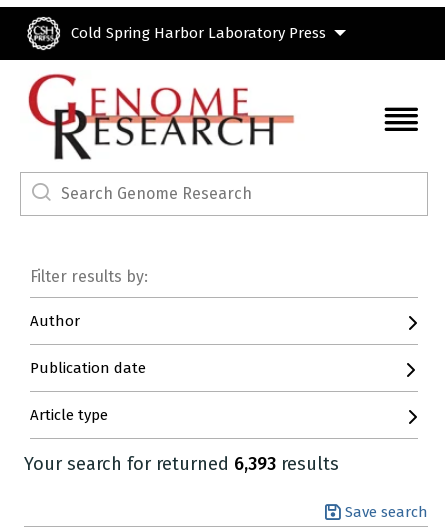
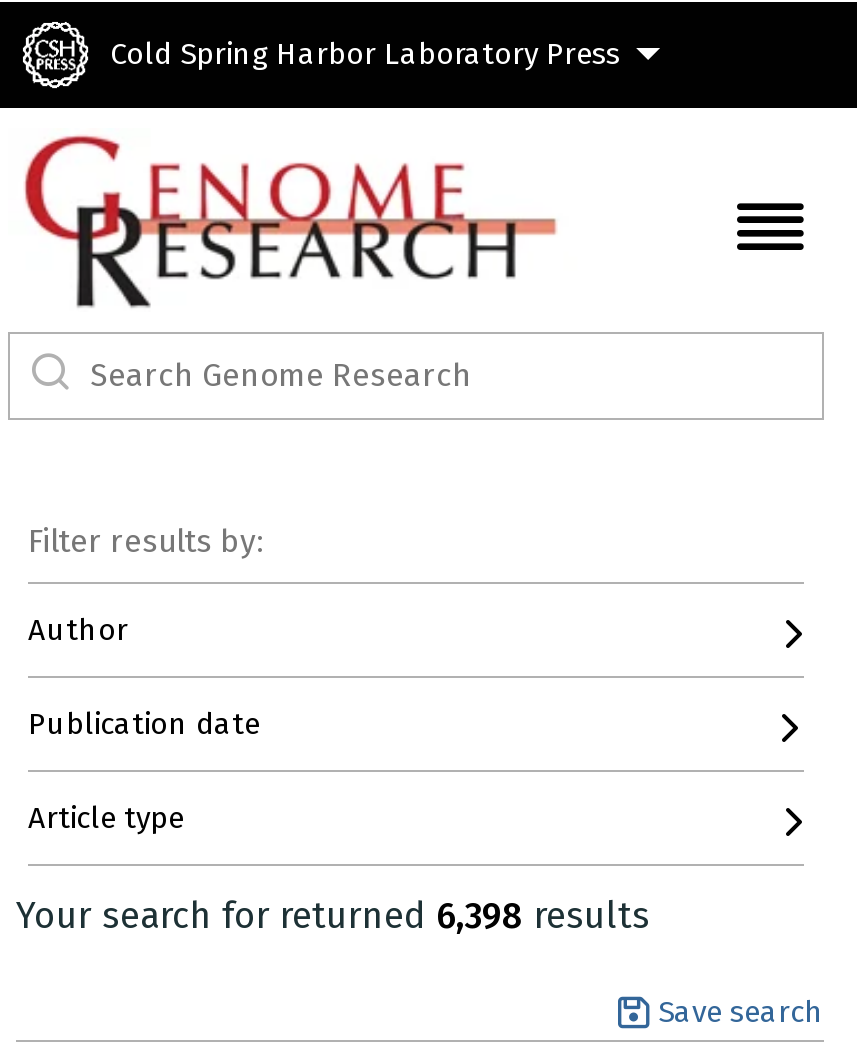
[24,453,339,475] Your search for returned 6,393 results -> [16,894,650,938] Your search for returned 6,398 results

